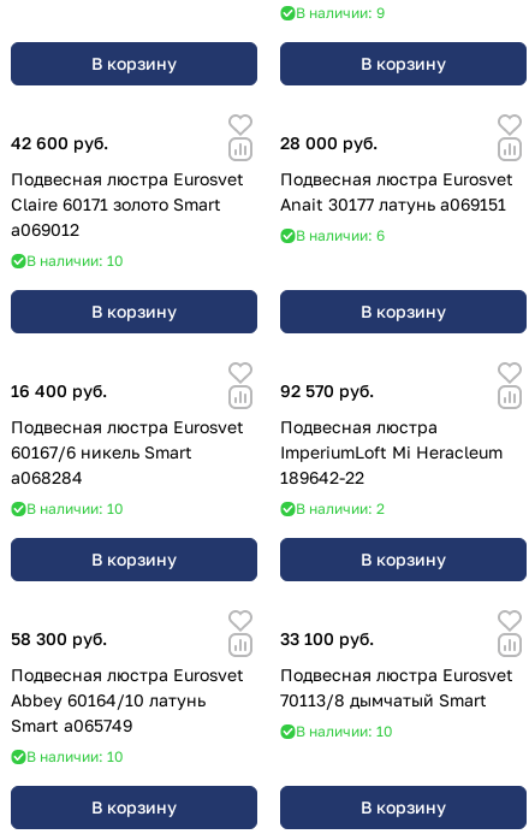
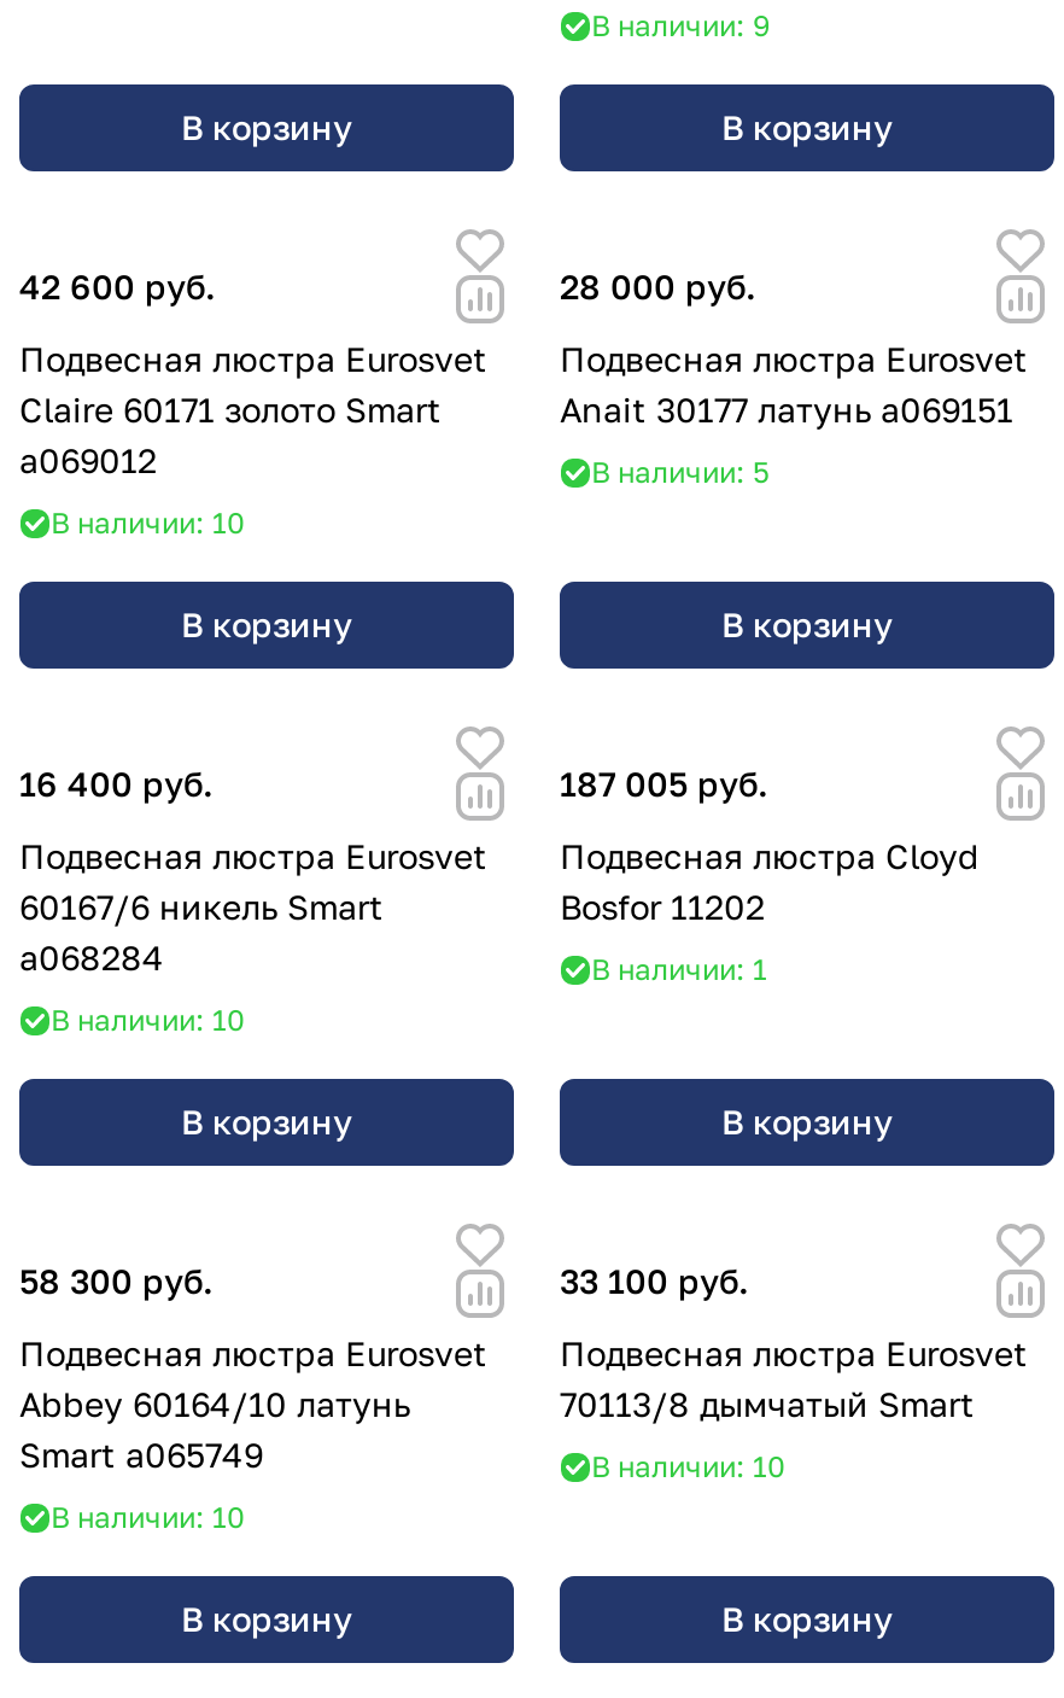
[296,226,385,244] В наличии: 6 -> [591,454,770,490] В наличии: 5
[280,380,374,401] 92 570 руб. -> [560,763,767,804] 187 005 руб.
[280,416,503,487] Подвесная люстра | ImperiumLoft Mi Heracleum | 189642-22 -> [560,835,980,927] Подвесная люстра Cloyd | Bosfor 11202
[296,499,385,517] В наличии: 2 -> [591,951,767,987] В наличии: 1

